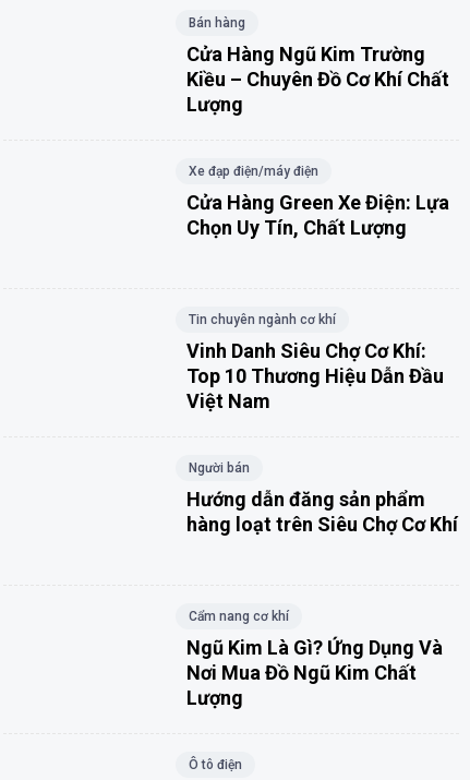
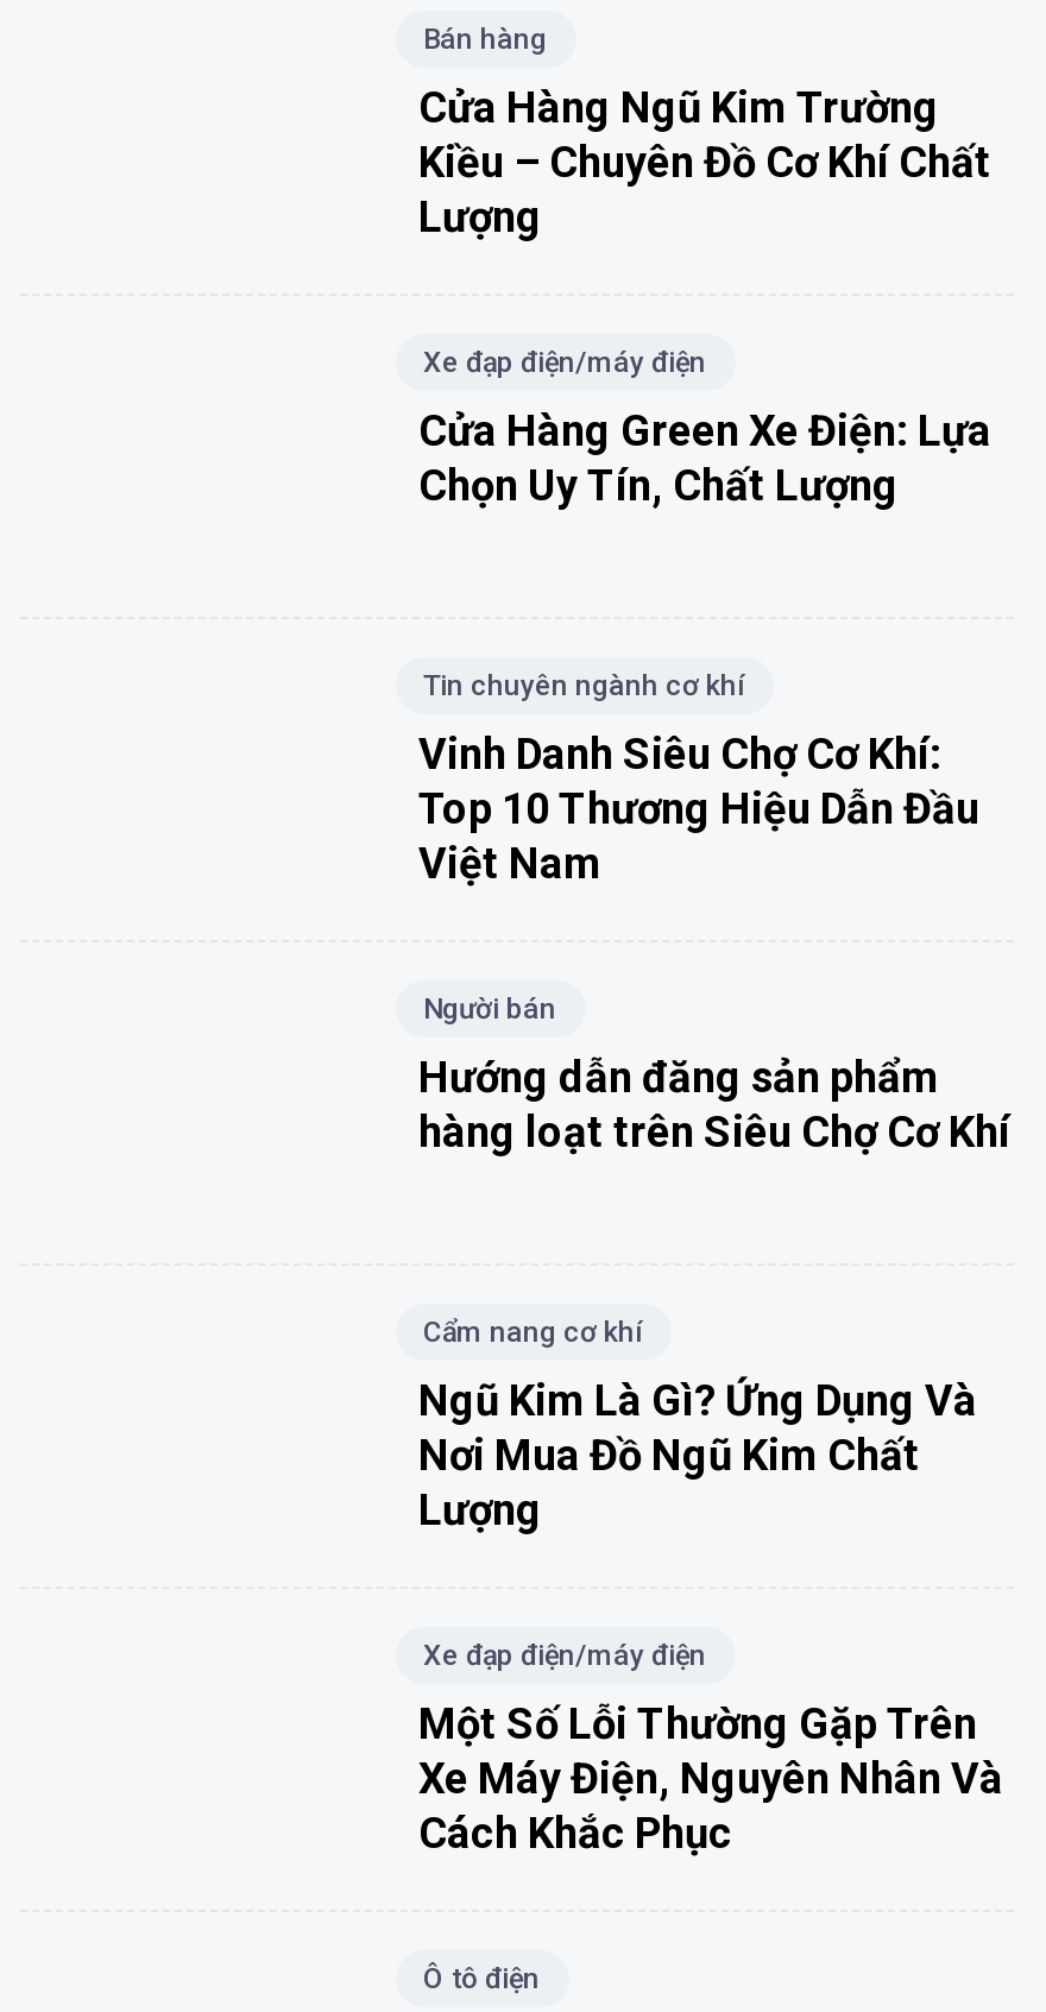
none -> [418,1640,1003,1858] Xe đạp điện/máy điện | Một Số Lỗi Thường Gặp Trên | Xe Máy Điện, Nguyên Nhân Và | Cách Khắc Phục

